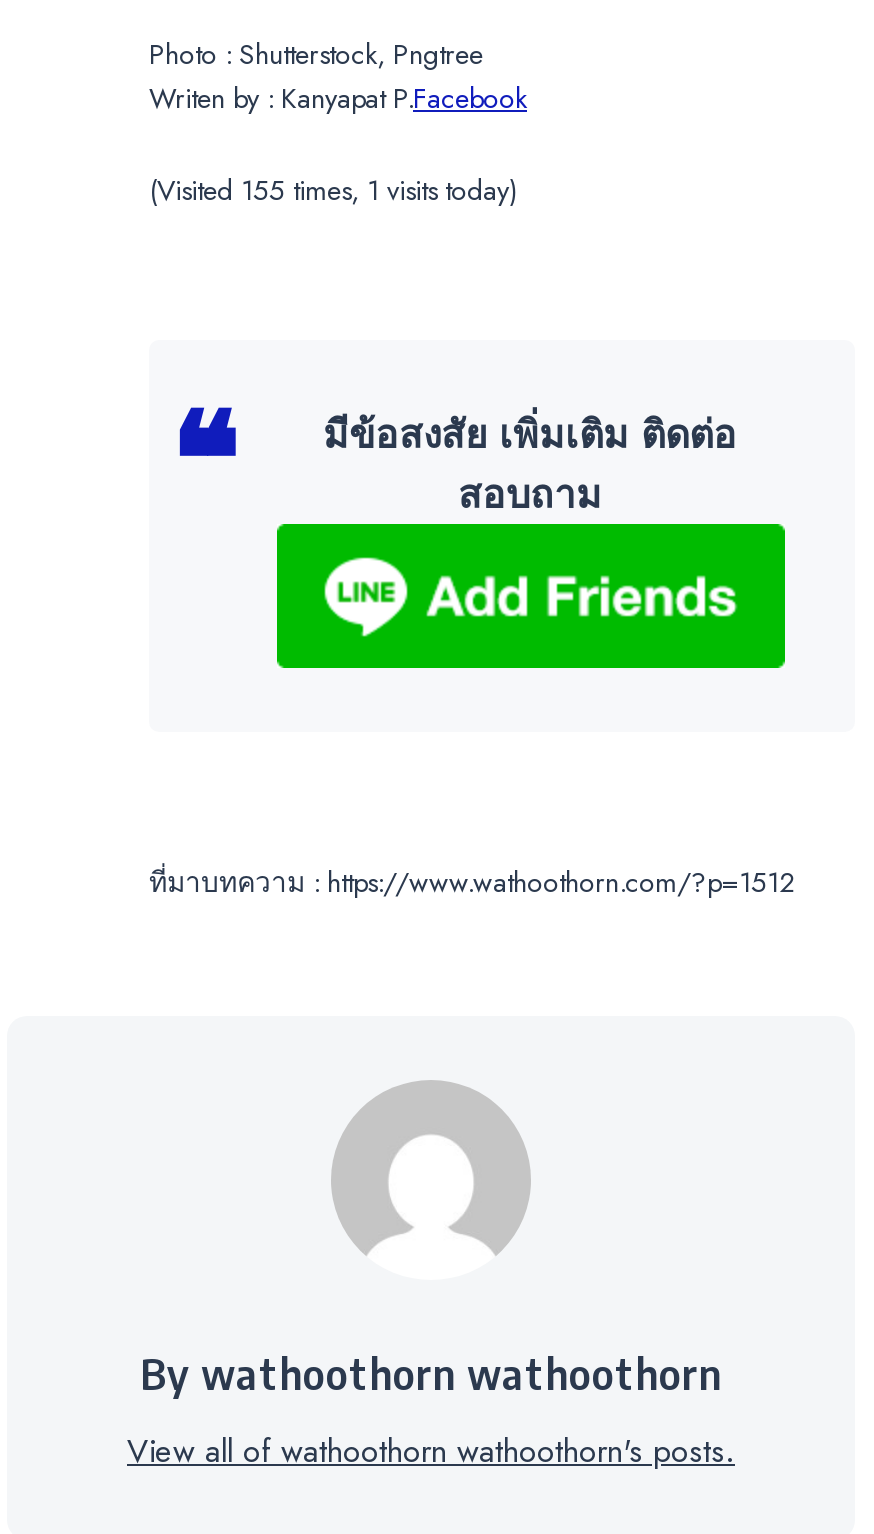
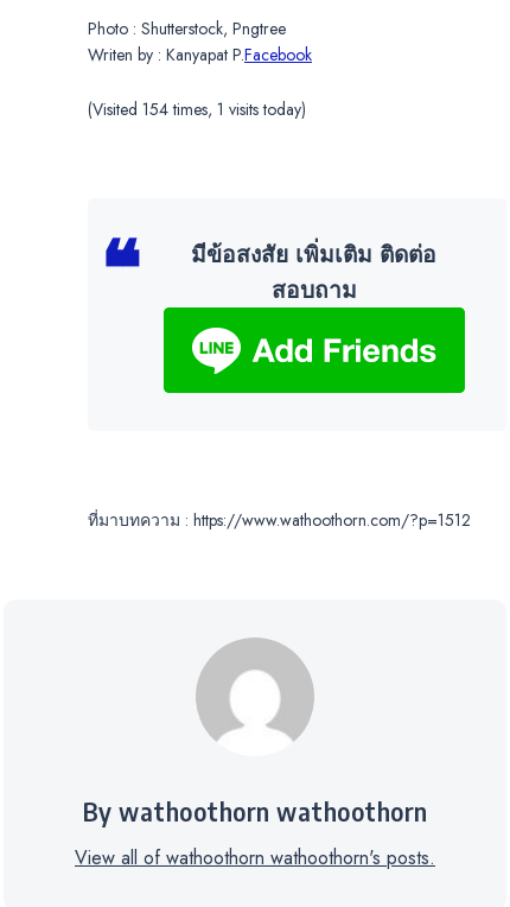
[149,170,517,210] (Visited 155 times, 1 visits today) -> [88,97,306,121] (Visited 154 times, 1 visits today)

